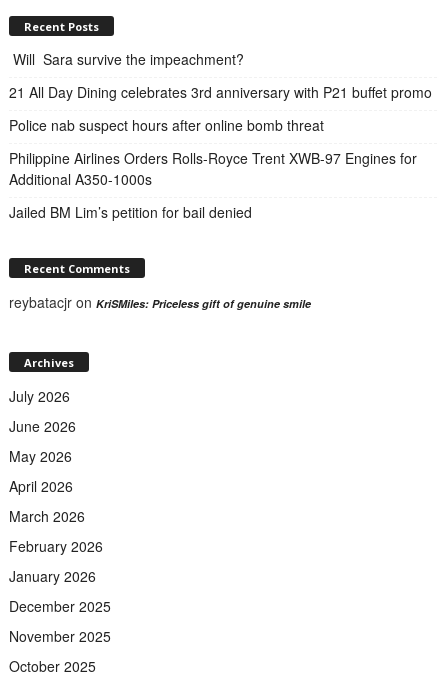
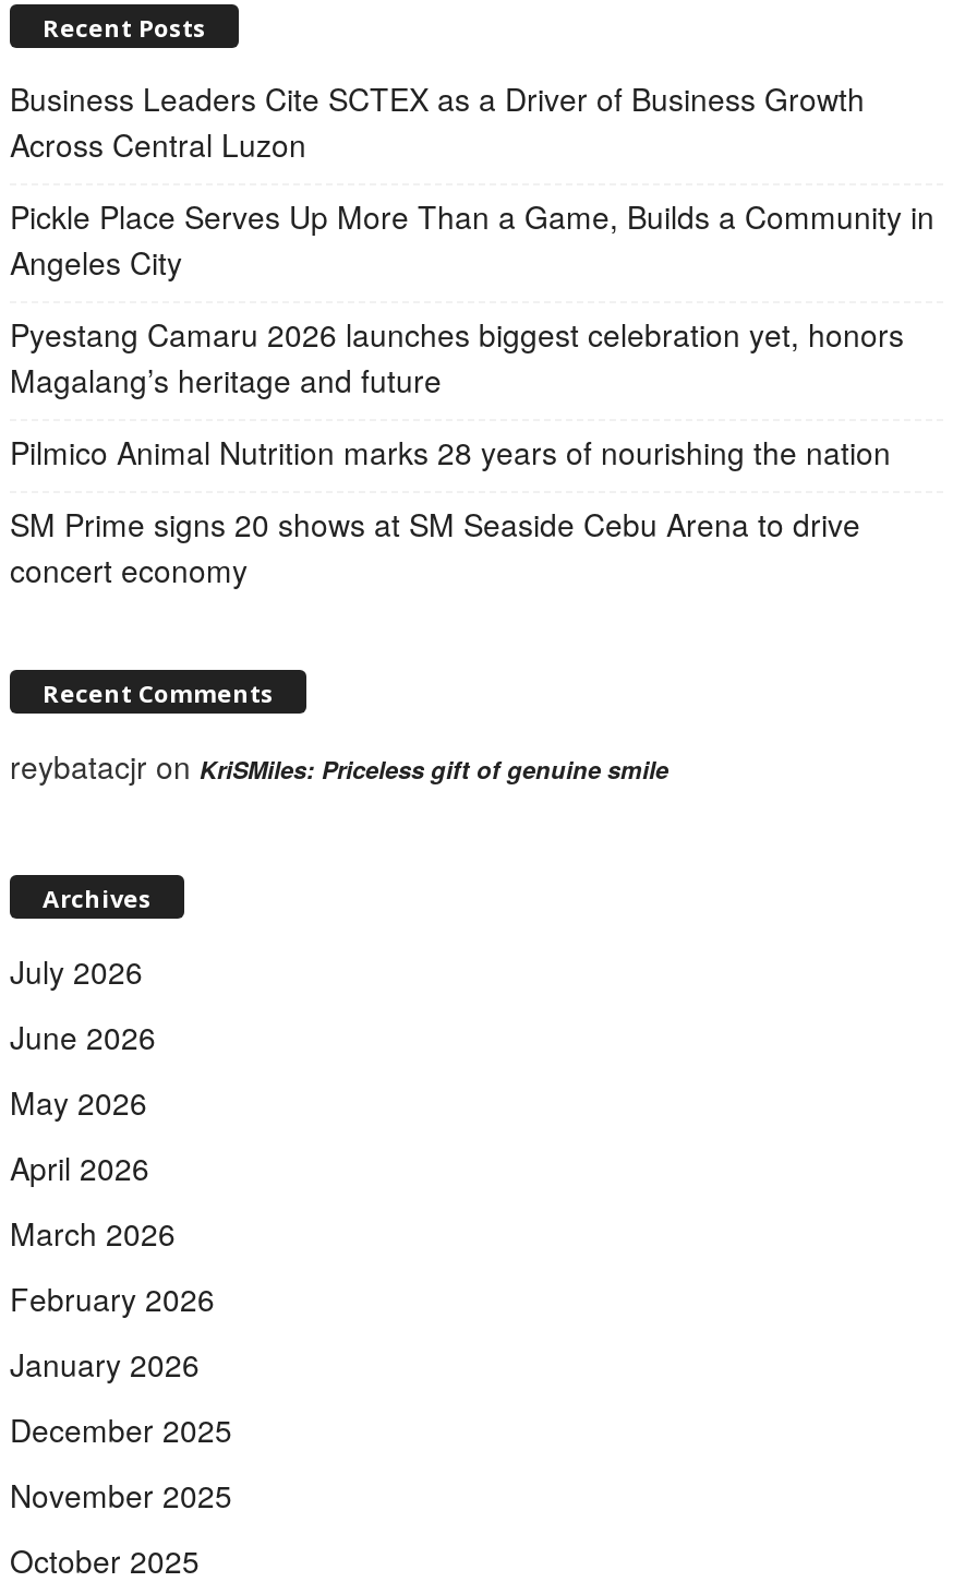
[9,49,244,69] Will Sara survive the impeachment? -> [10,77,865,166] Business Leaders Cite SCTEX as a Driver of Business Growth | Across Central Luzon
[9,82,432,102] 21 All Day Dining celebrates 3rd anniversary with P21 buffet promo -> [10,195,934,284] Pickle Place Serves Up More Than a Game, Builds a Community in | Angeles City
[9,115,328,135] Police nab suspect hours after online bomb threat -> [10,312,904,402] Pyestang Camaru 2026 launches biggest celebration yet, honors | Magalang’s heritage and future
[9,148,417,189] Philippine Airlines Orders Rolls-Royce Trent XWB-97 Engines for | Additional A350-1000s -> [10,430,891,474] Pilmico Animal Nutrition marks 28 years of nourishing the nation
[9,202,256,222] Jailed BM Lim’s petition for bail denied -> [10,502,860,592] SM Prime signs 20 shows at SM Seaside Cebu Arena to drive | concert economy

